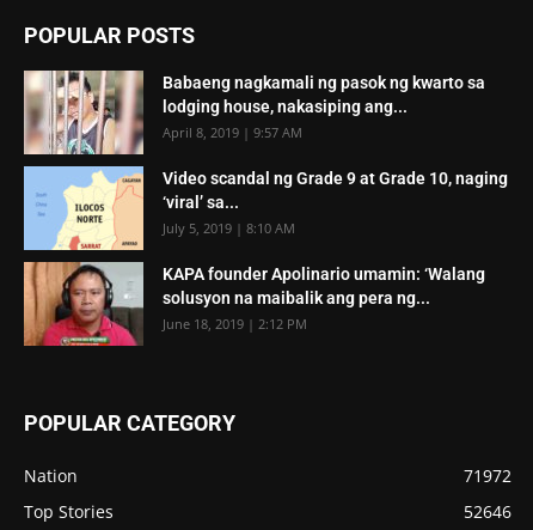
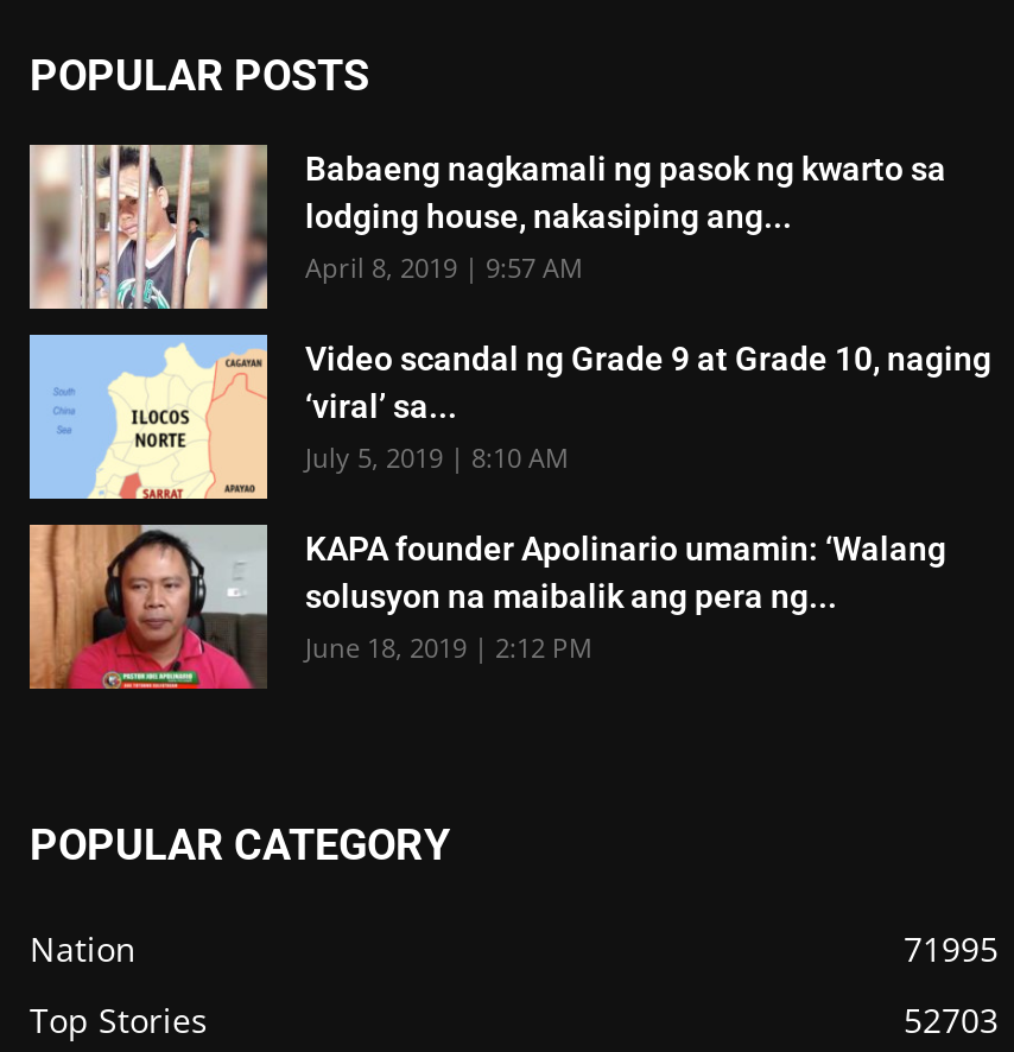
[464,464,511,487] 71972 -> [904,926,999,971] 71995
[464,500,511,523] 52646 -> [904,997,999,1042] 52703

